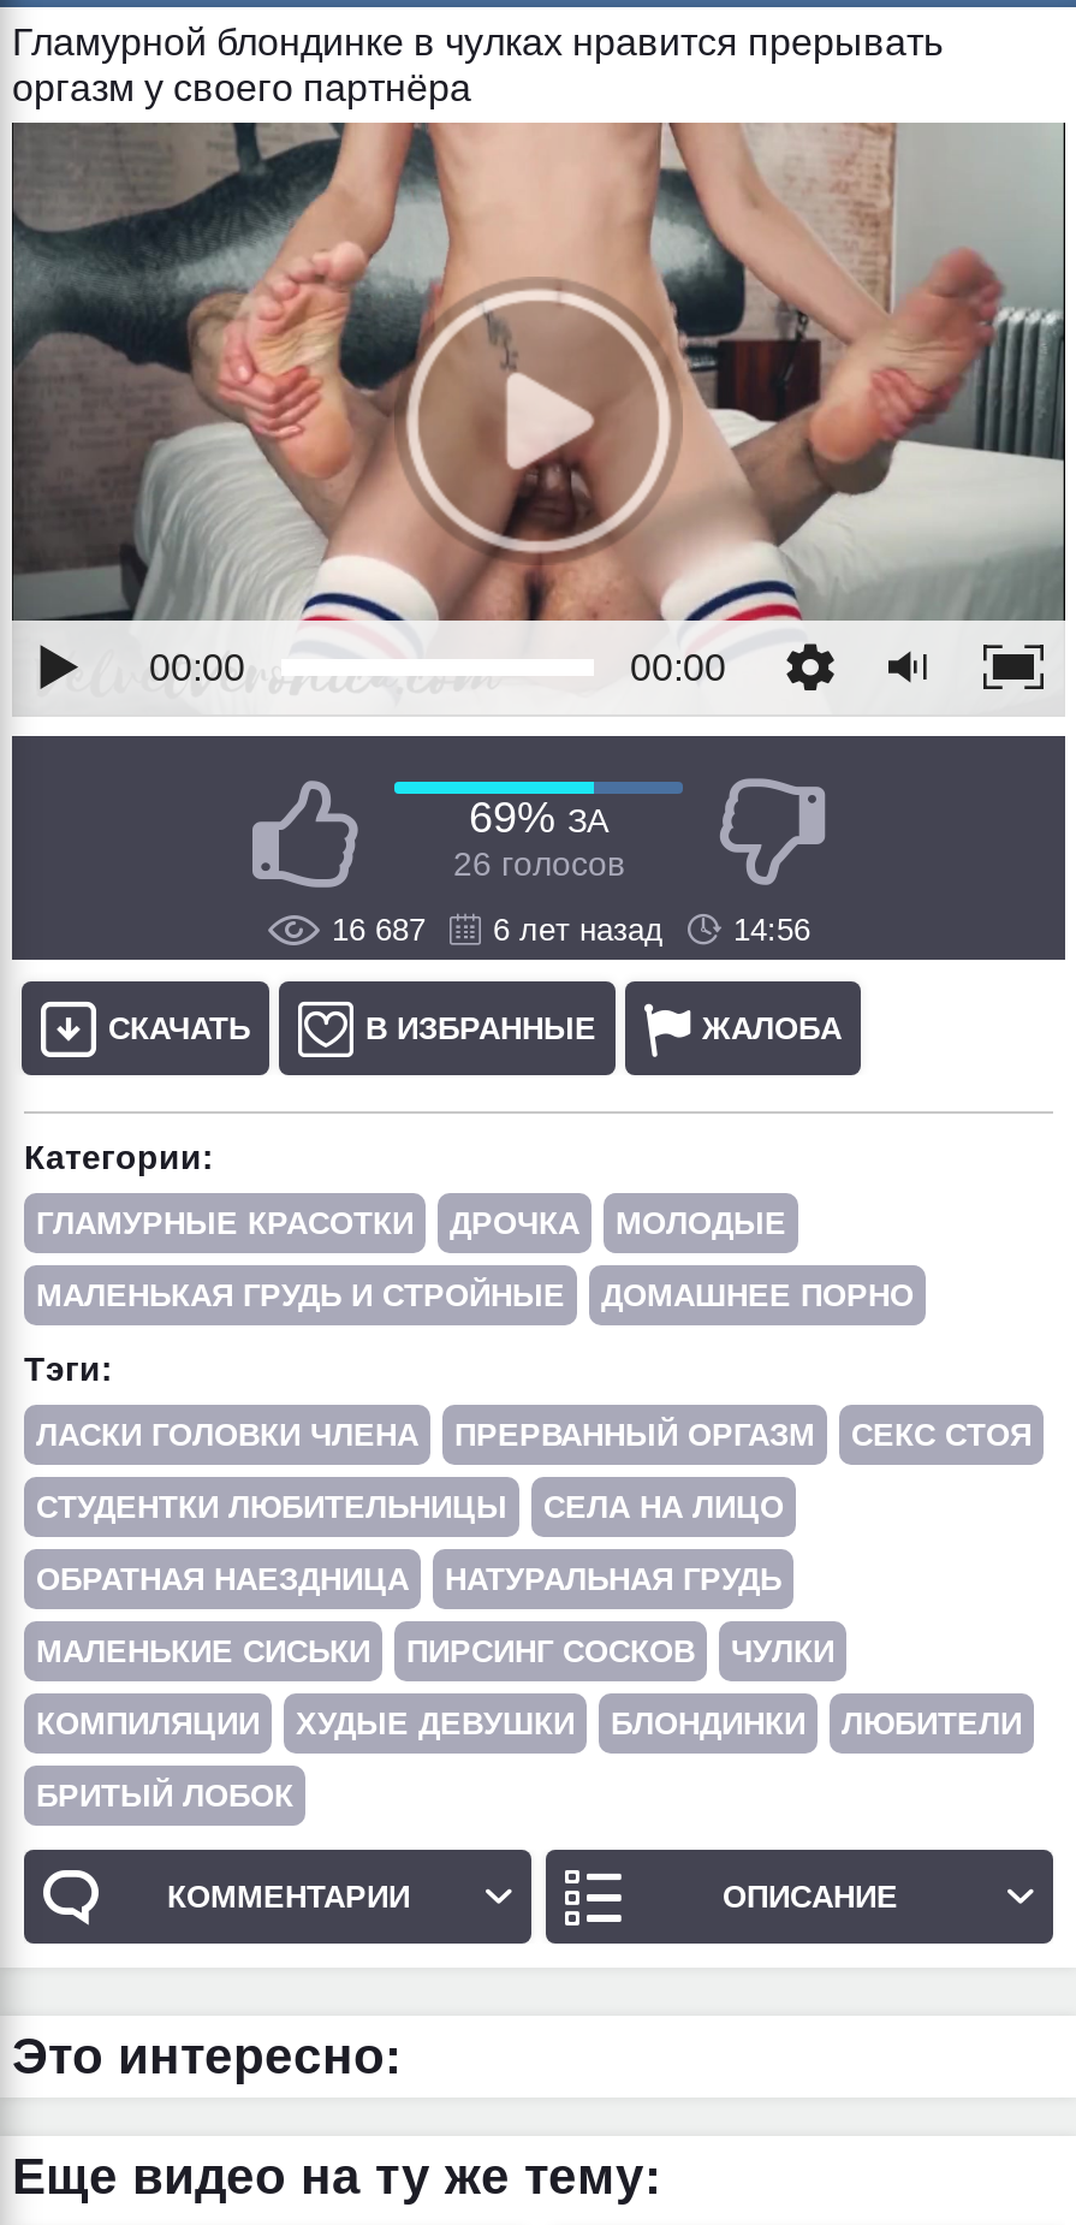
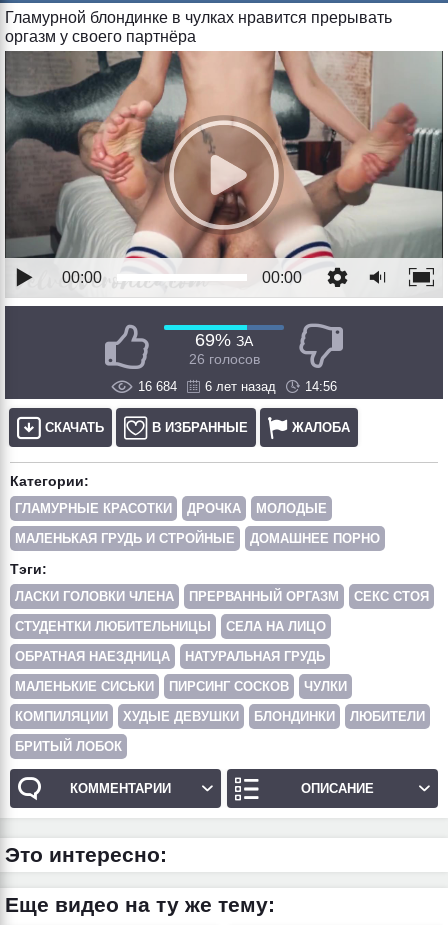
[332,911,810,947] 16 687 6 лет назад 14:56 -> [138,379,337,394] 16 684 6 лет назад 14:56

